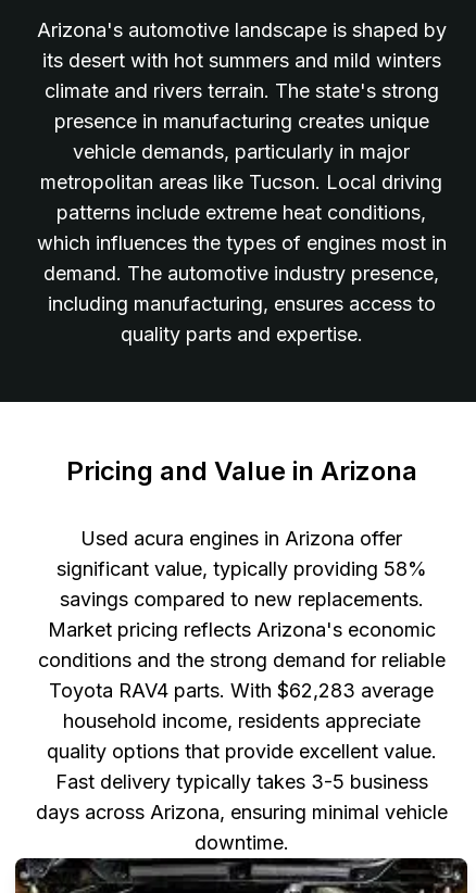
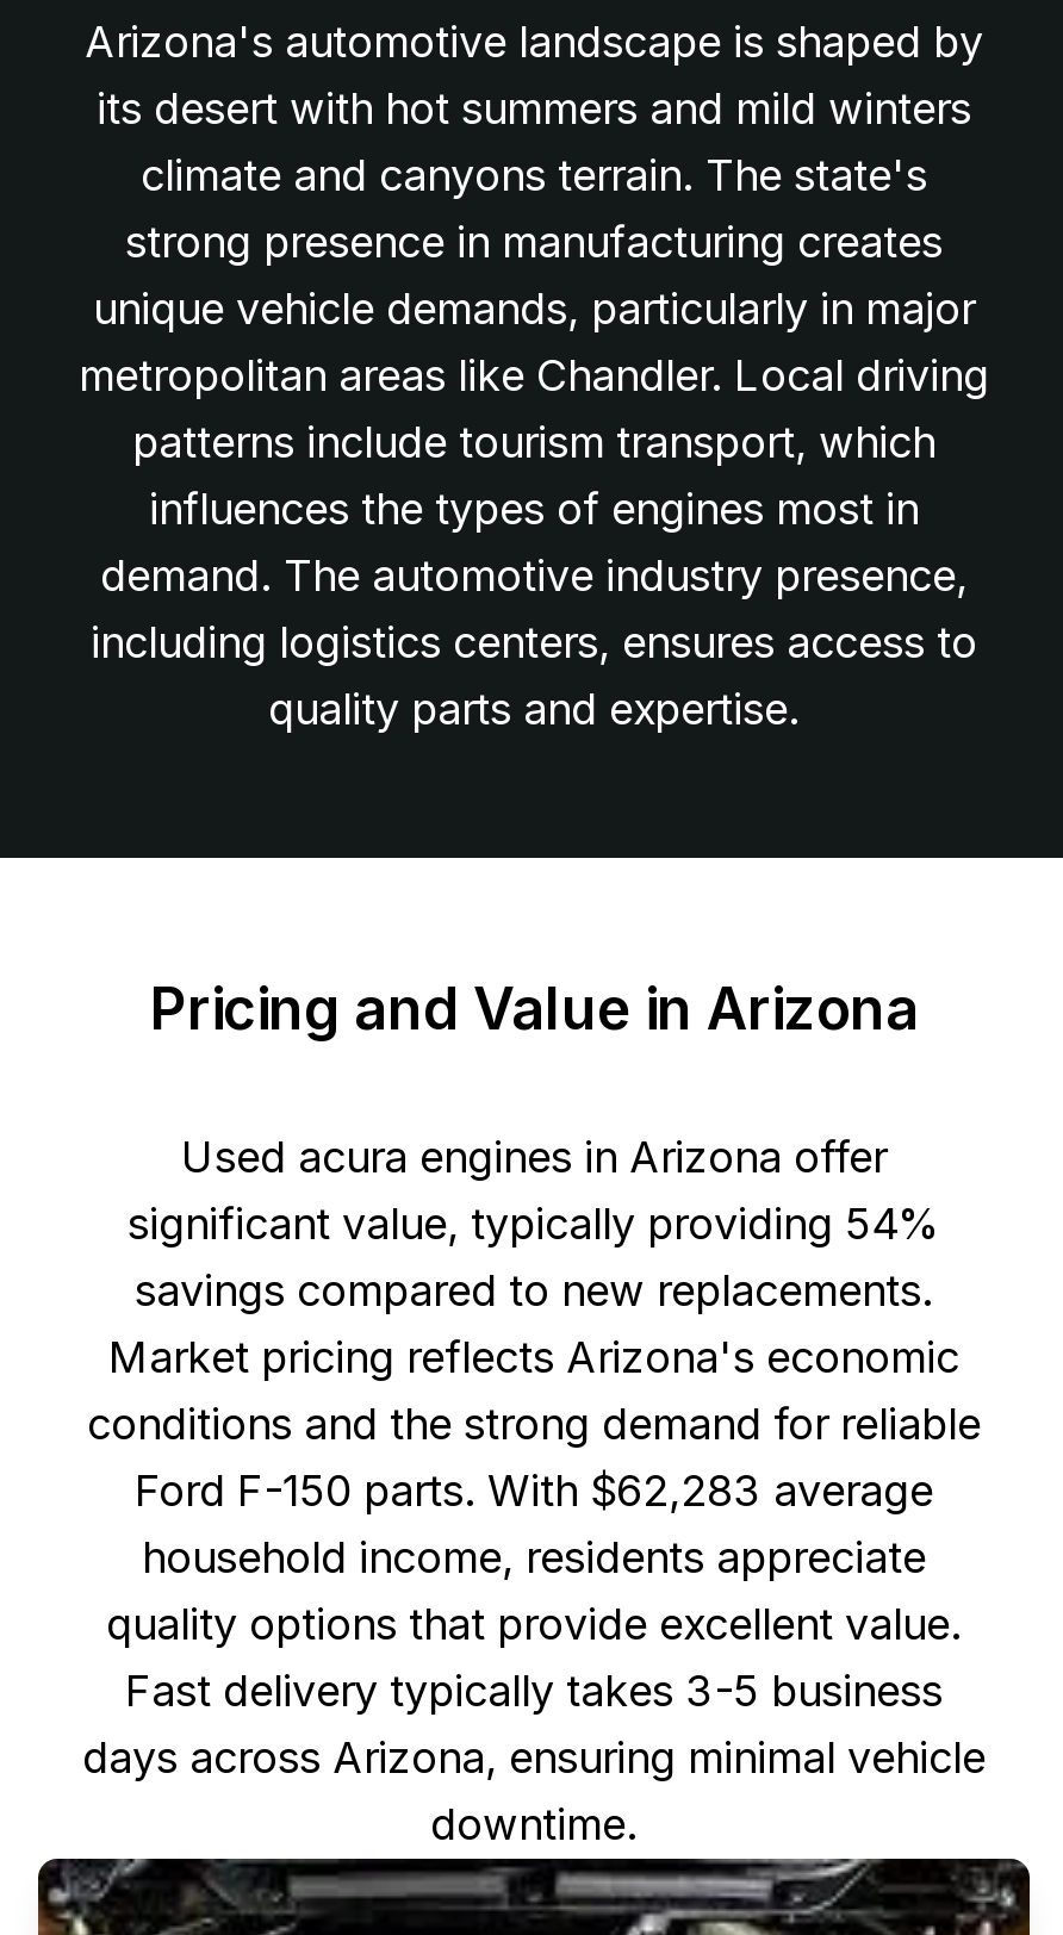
[36,79,446,254] climate and rivers terrain. The state's strong | presence in manufacturing creates unique | vehicle demands, particularly in major | metropolitan areas like Tucson. Local driving | patterns include extreme heat conditions, | which influences the types of engines most in -> [79,149,989,533] climate and canyons terrain. The state's | strong presence in manufacturing creates | unique vehicle demands, particularly in major | metropolitan areas like Chandler. Local driving | patterns include tourism transport, which | influences the types of engines most in
[47,292,435,315] including manufacturing, ensures access to -> [91,616,977,666] including logistics centers, ensures access to
[56,557,427,580] significant value, typically providing 58% -> [128,1197,940,1248] significant value, typically providing 54%
[49,678,434,701] Toyota RAV4 parts. With $62,283 average -> [135,1464,933,1514] Ford F-150 parts. With $62,283 average

